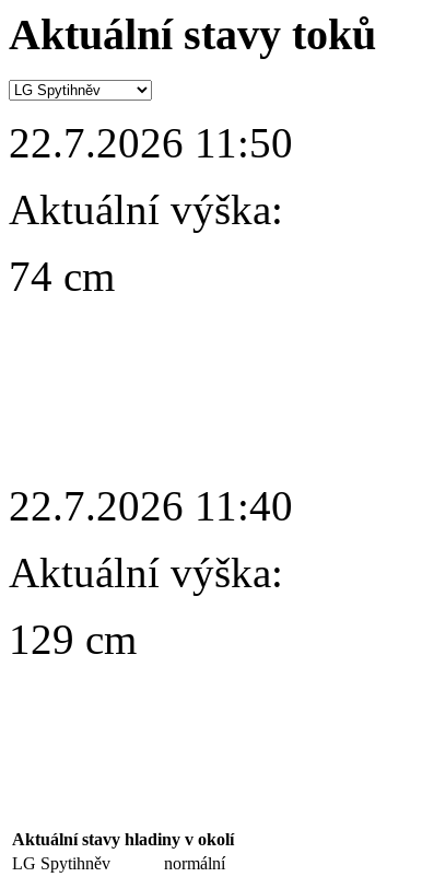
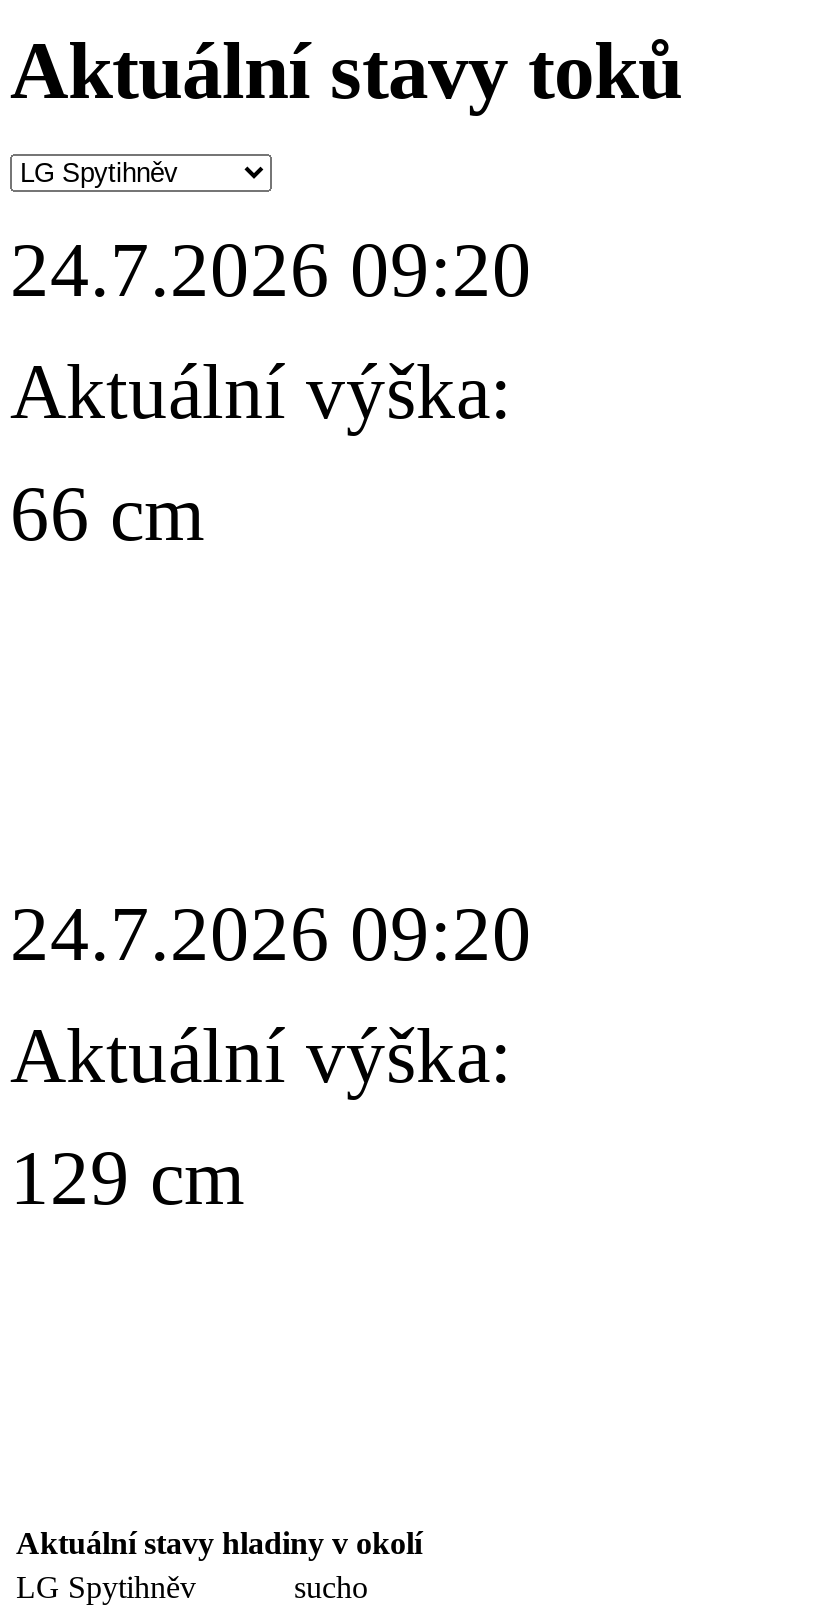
[9,120,293,167] 22.7.2026 11:50 -> [10,227,532,313] 24.7.2026 09:20
[9,253,115,300] 74 cm -> [10,471,204,557] 66 cm
[9,483,293,530] 22.7.2026 11:40 -> [10,891,532,977] 24.7.2026 09:20
[164,854,225,873] normální -> [294,1571,368,1605] sucho

